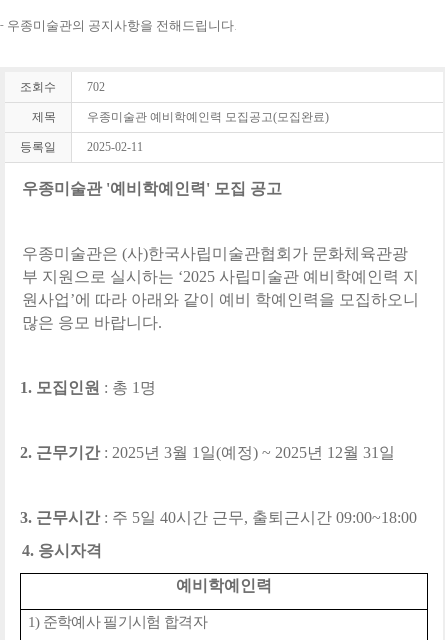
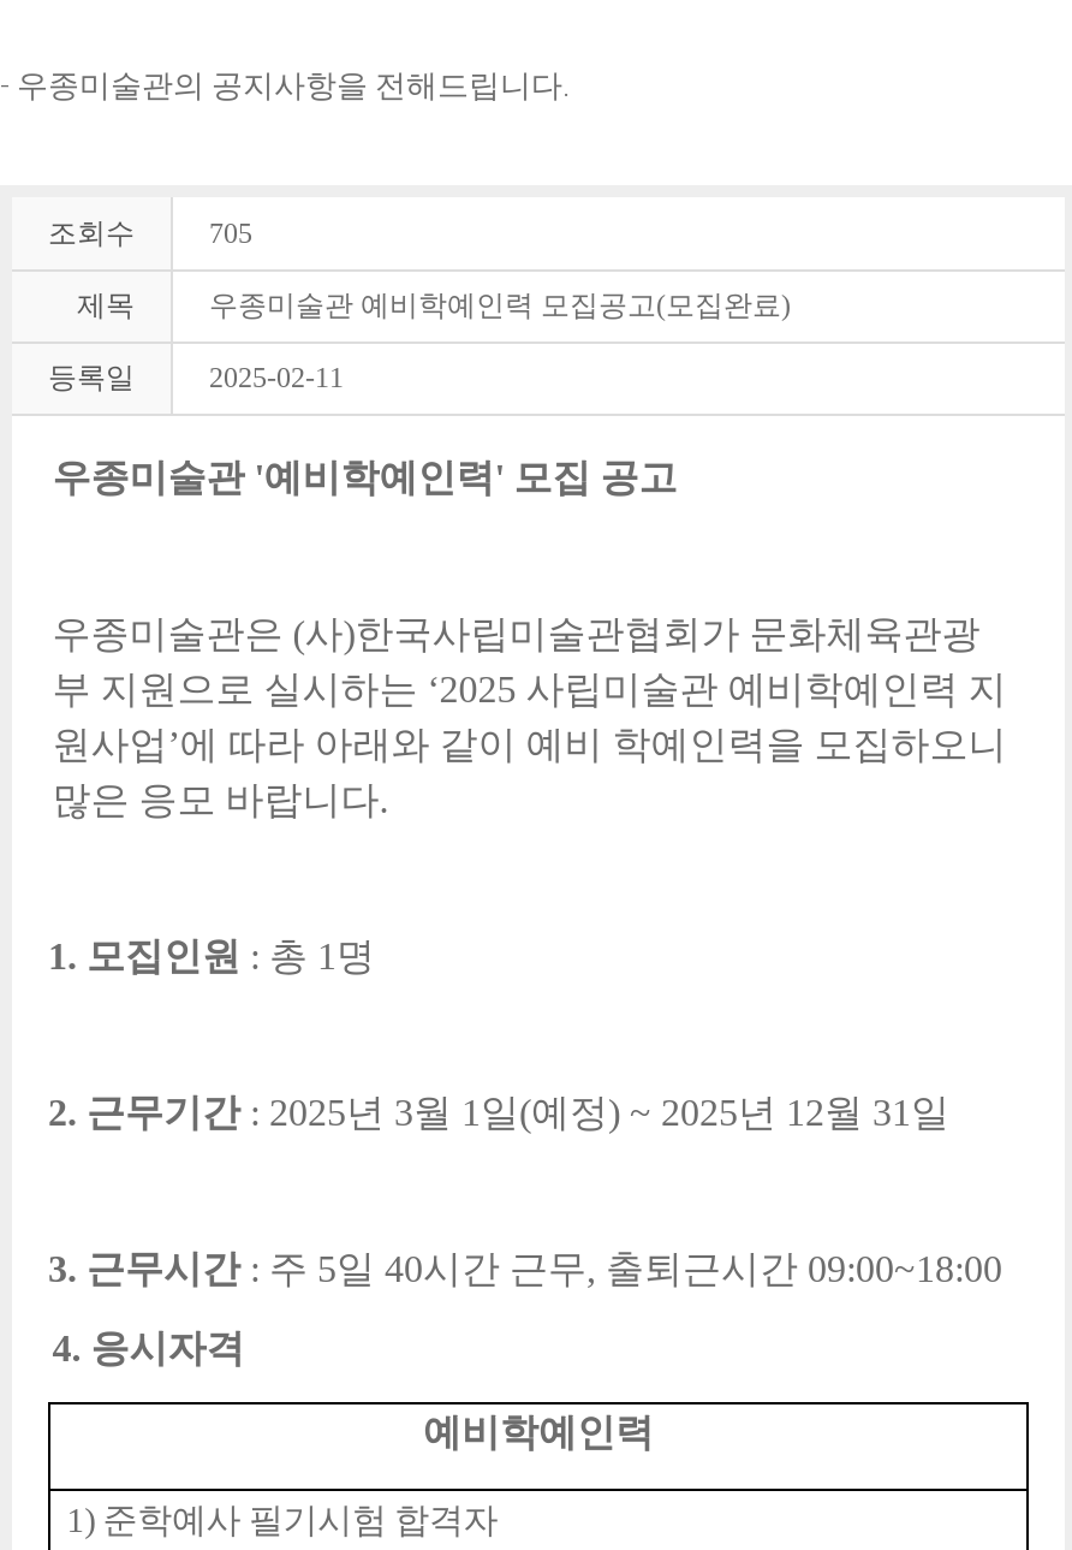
[87,80,105,94] 702 -> [209,216,252,250] 705

